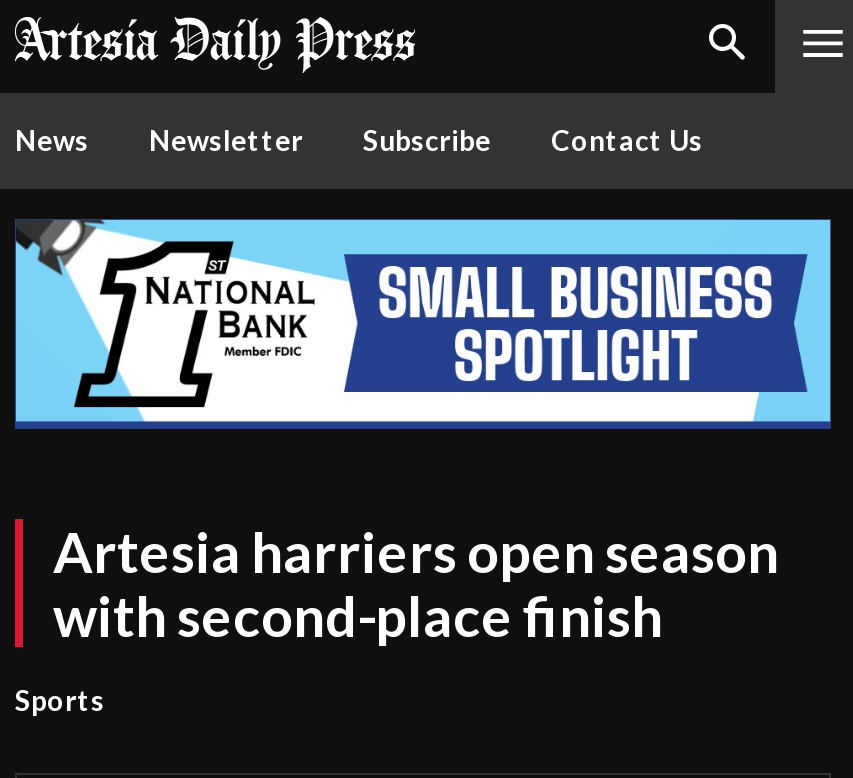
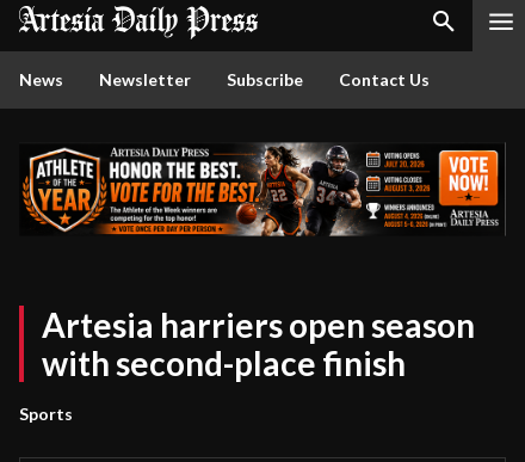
[13,217,833,431] [image] -> [19,127,506,252] [image]

